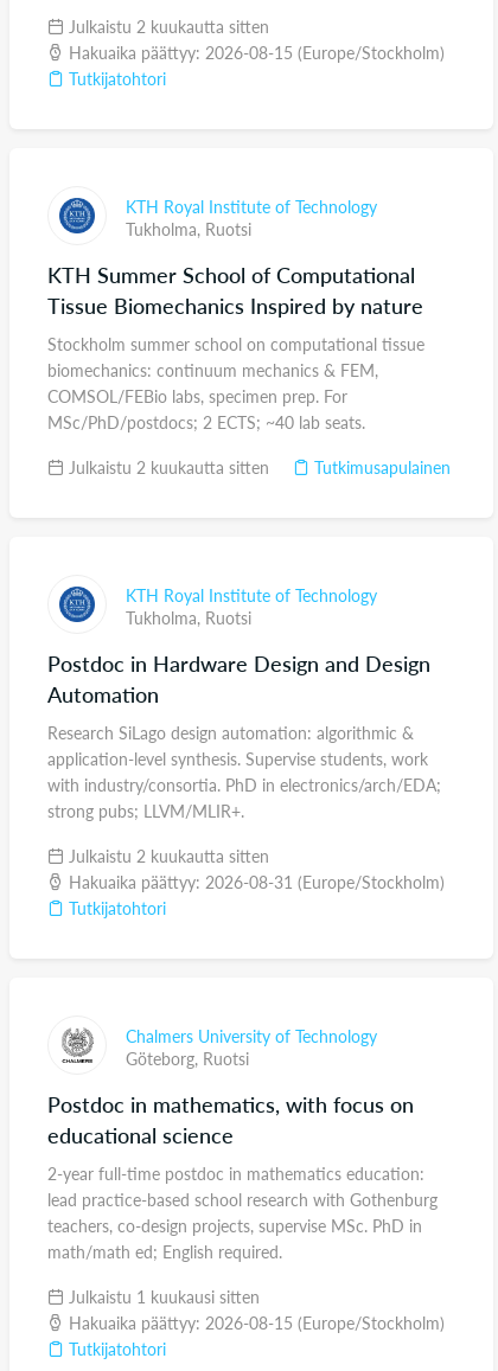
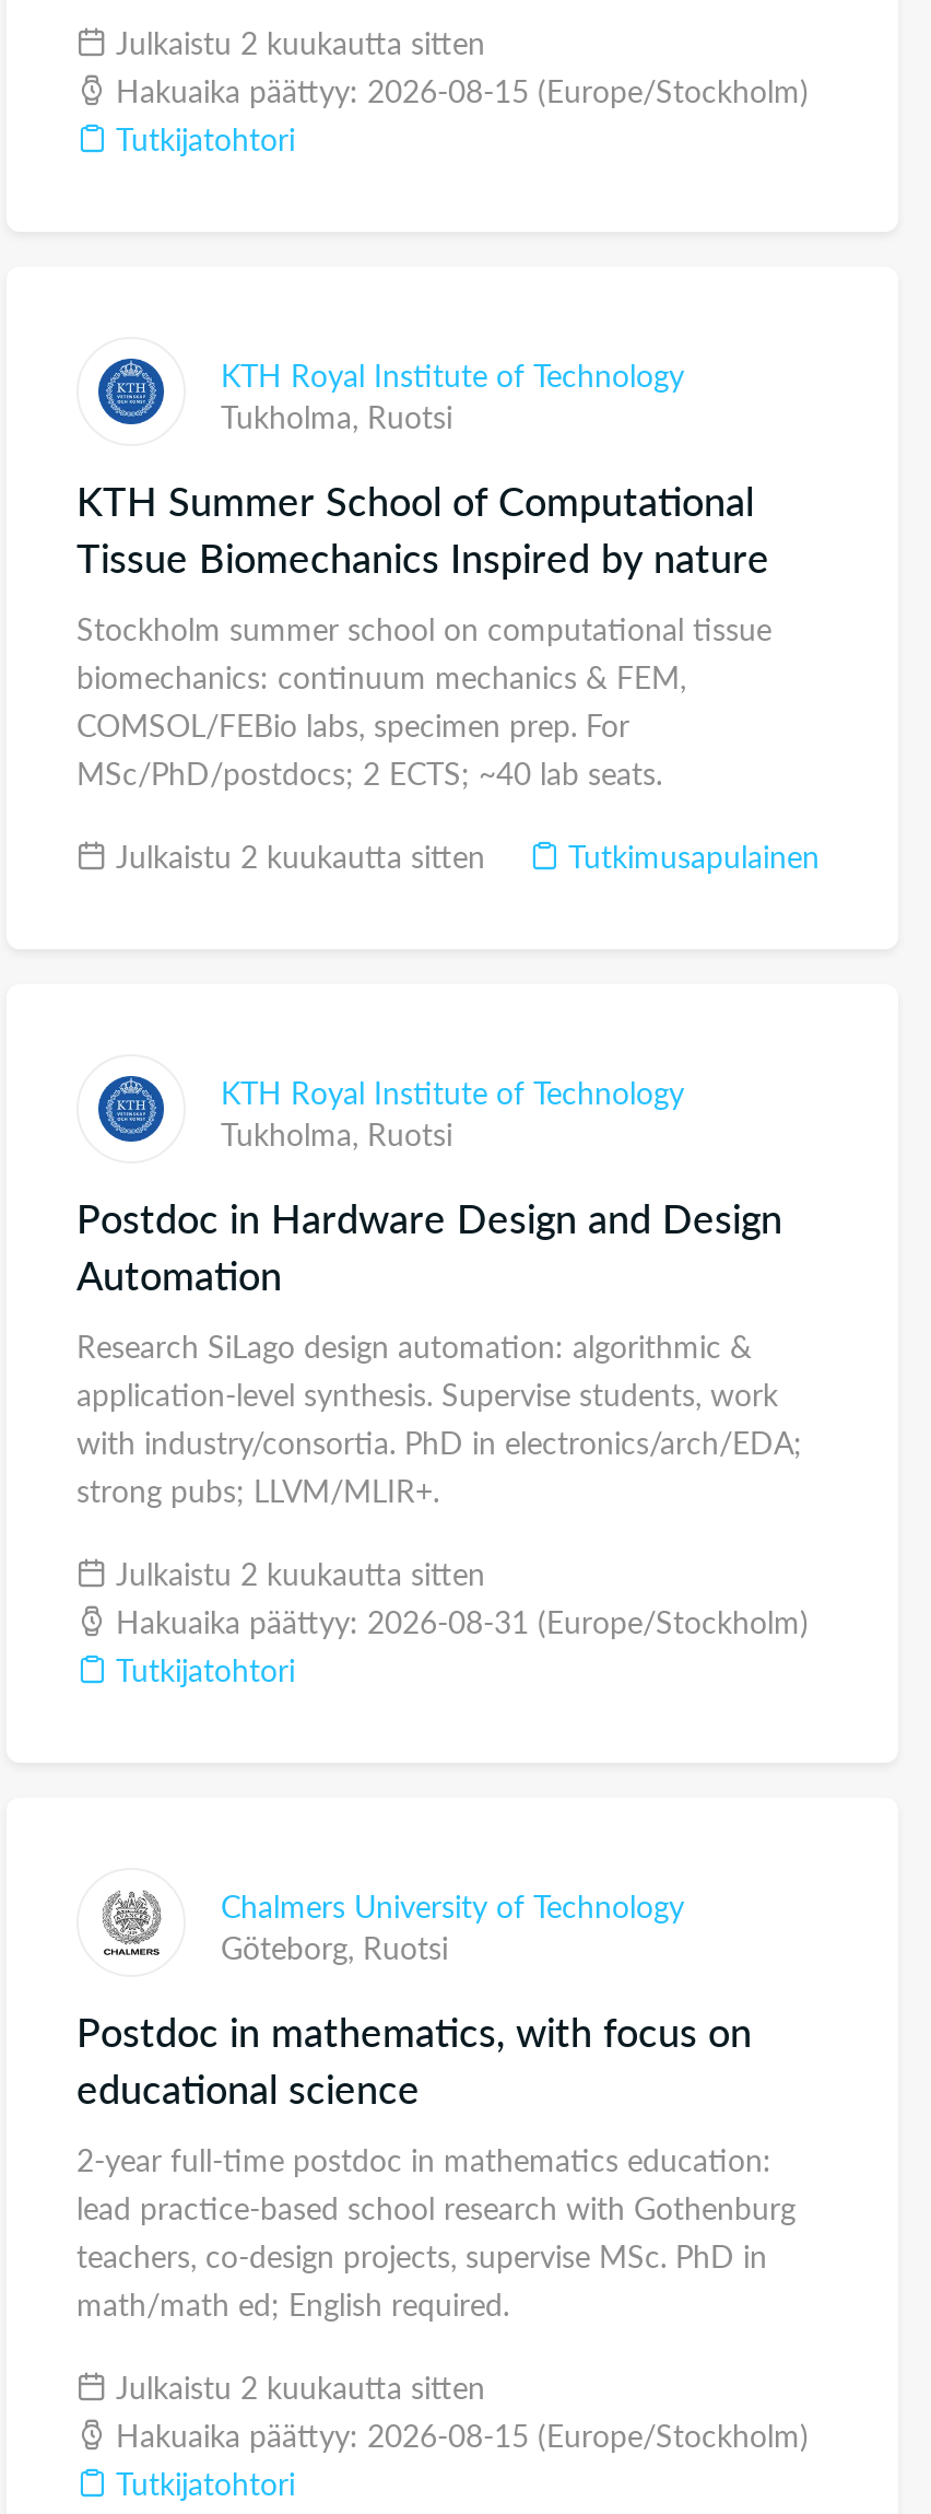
[64,1284,260,1308] Julkaistu 1 kuukausi sitten -> [107,2364,485,2408] Julkaistu 2 kuukautta sitten

